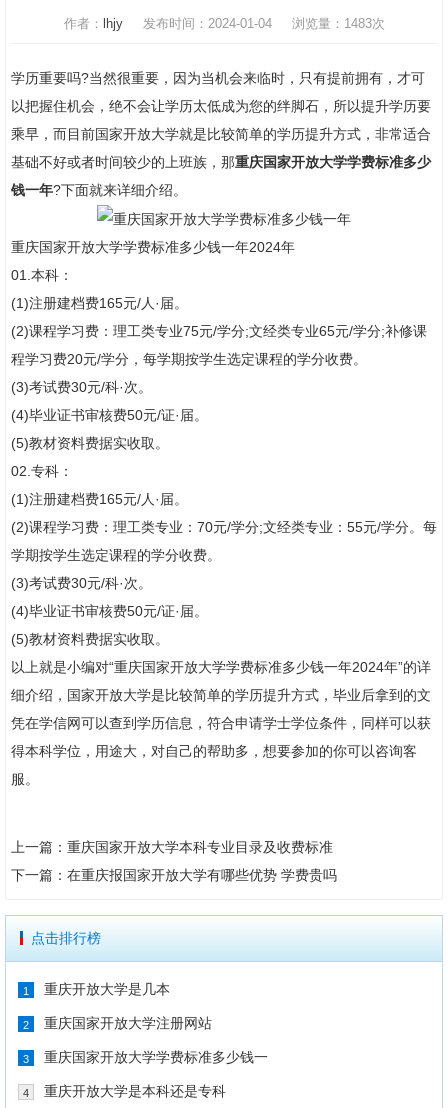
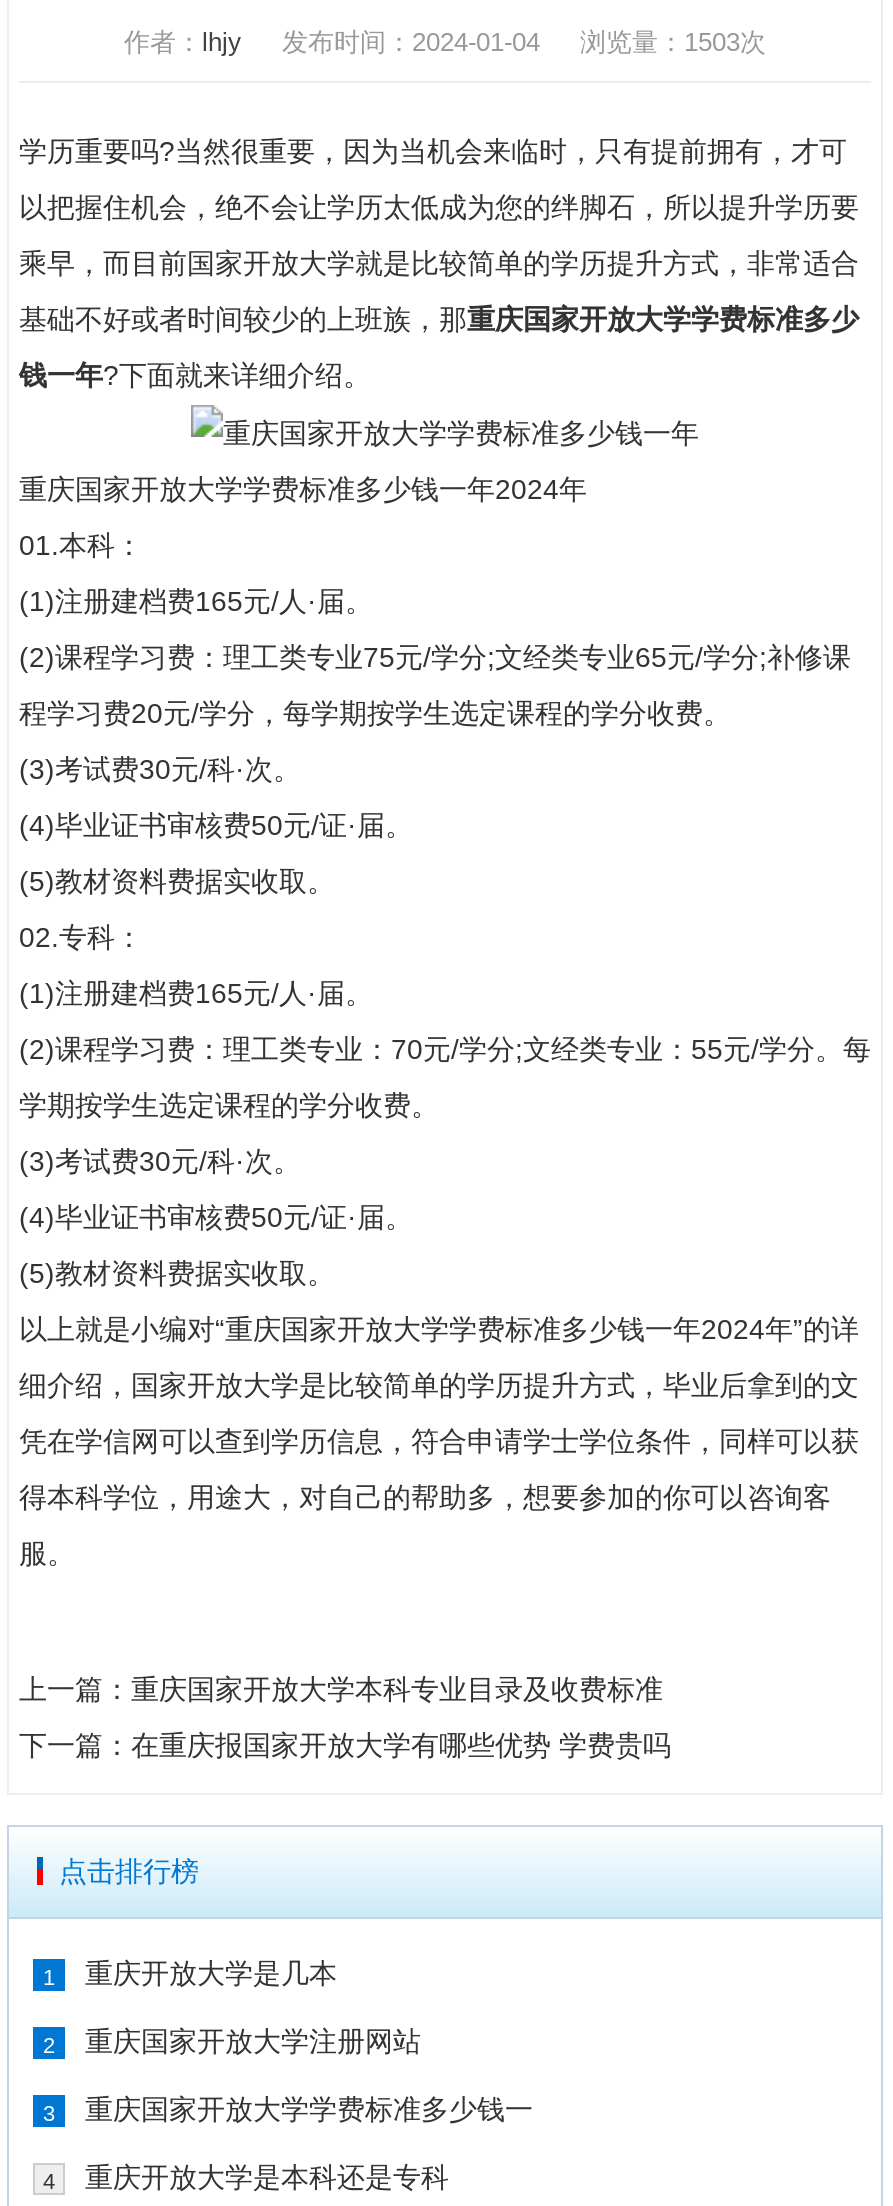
[63,16,384,31] 作者：lhjy 发布时间：2024-01-04 浏览量：1483次 -> [124,27,766,57] 作者：lhjy 发布时间：2024-01-04 浏览量：1503次

